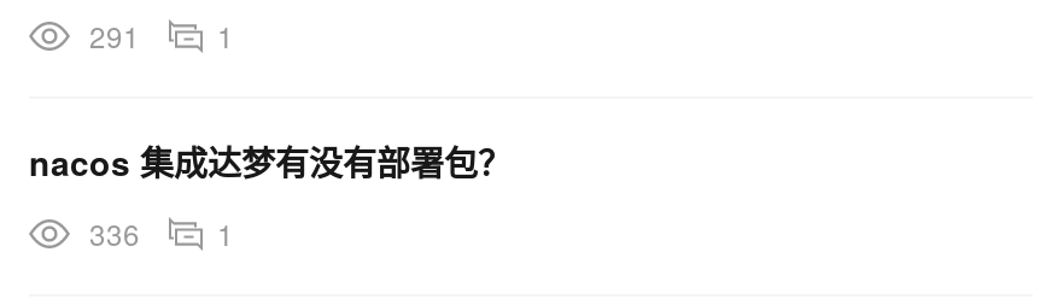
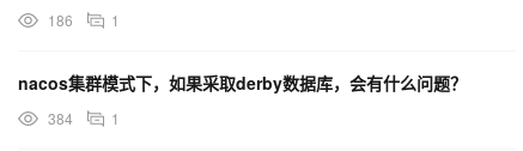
[89,14,234,55] 291 1 -> [48,10,120,30] 186 1
[29,137,512,186] nacos 集成达梦有没有部署包？ -> [18,71,467,95] nacos集群模式下，如果采取derby数据库，会有什么问题？
[89,212,234,253] 336 1 -> [48,108,120,128] 384 1

